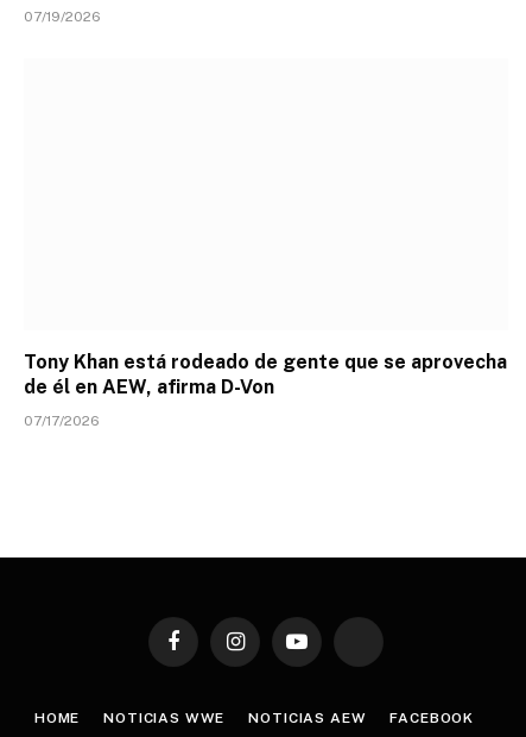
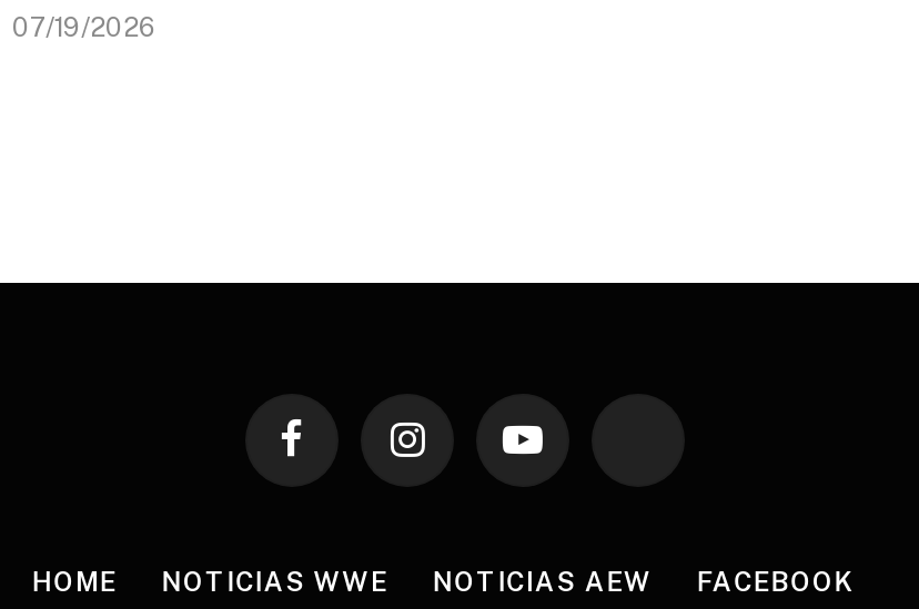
[24,351,507,429] Tony Khan está rodeado de gente que se aprovecha | de él en AEW, afirma D-Von | 07/17/2026 -> none

